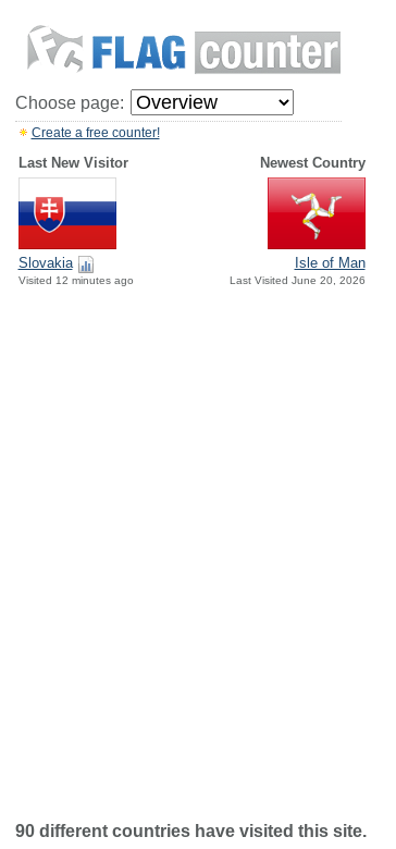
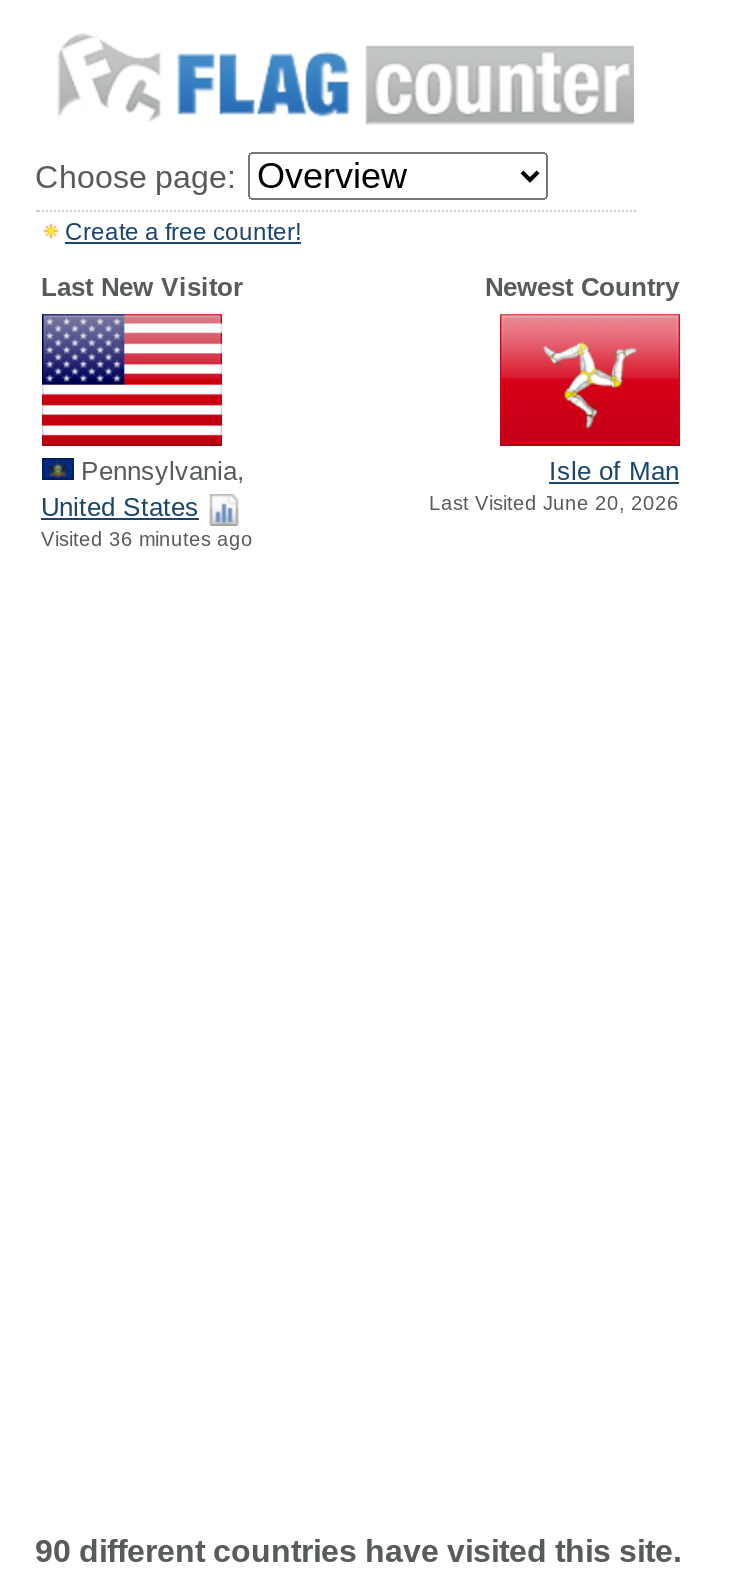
[17,177,133,287] [image] | Slovakia | Visited 12 minutes ago -> [40,312,253,551] [image] | Pennsylvania, | United States | Visited 36 minutes ago

